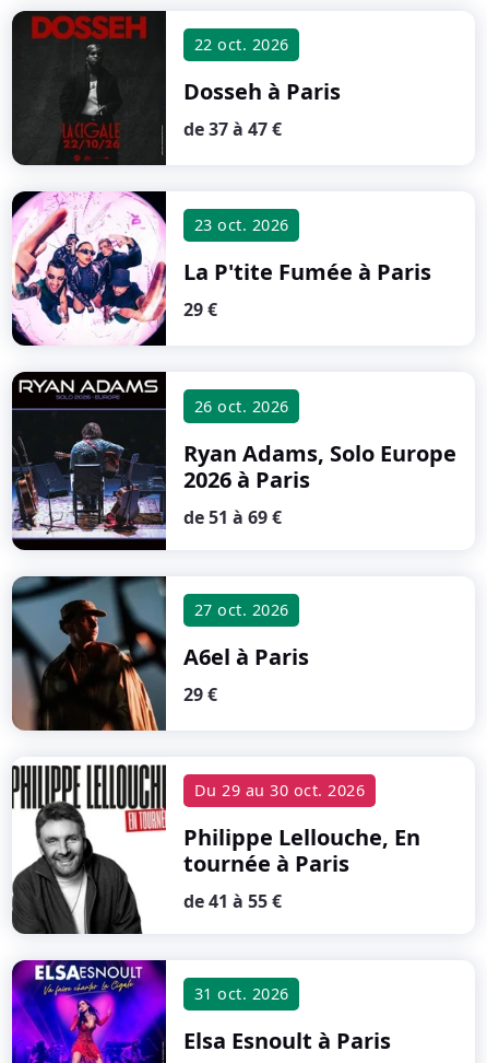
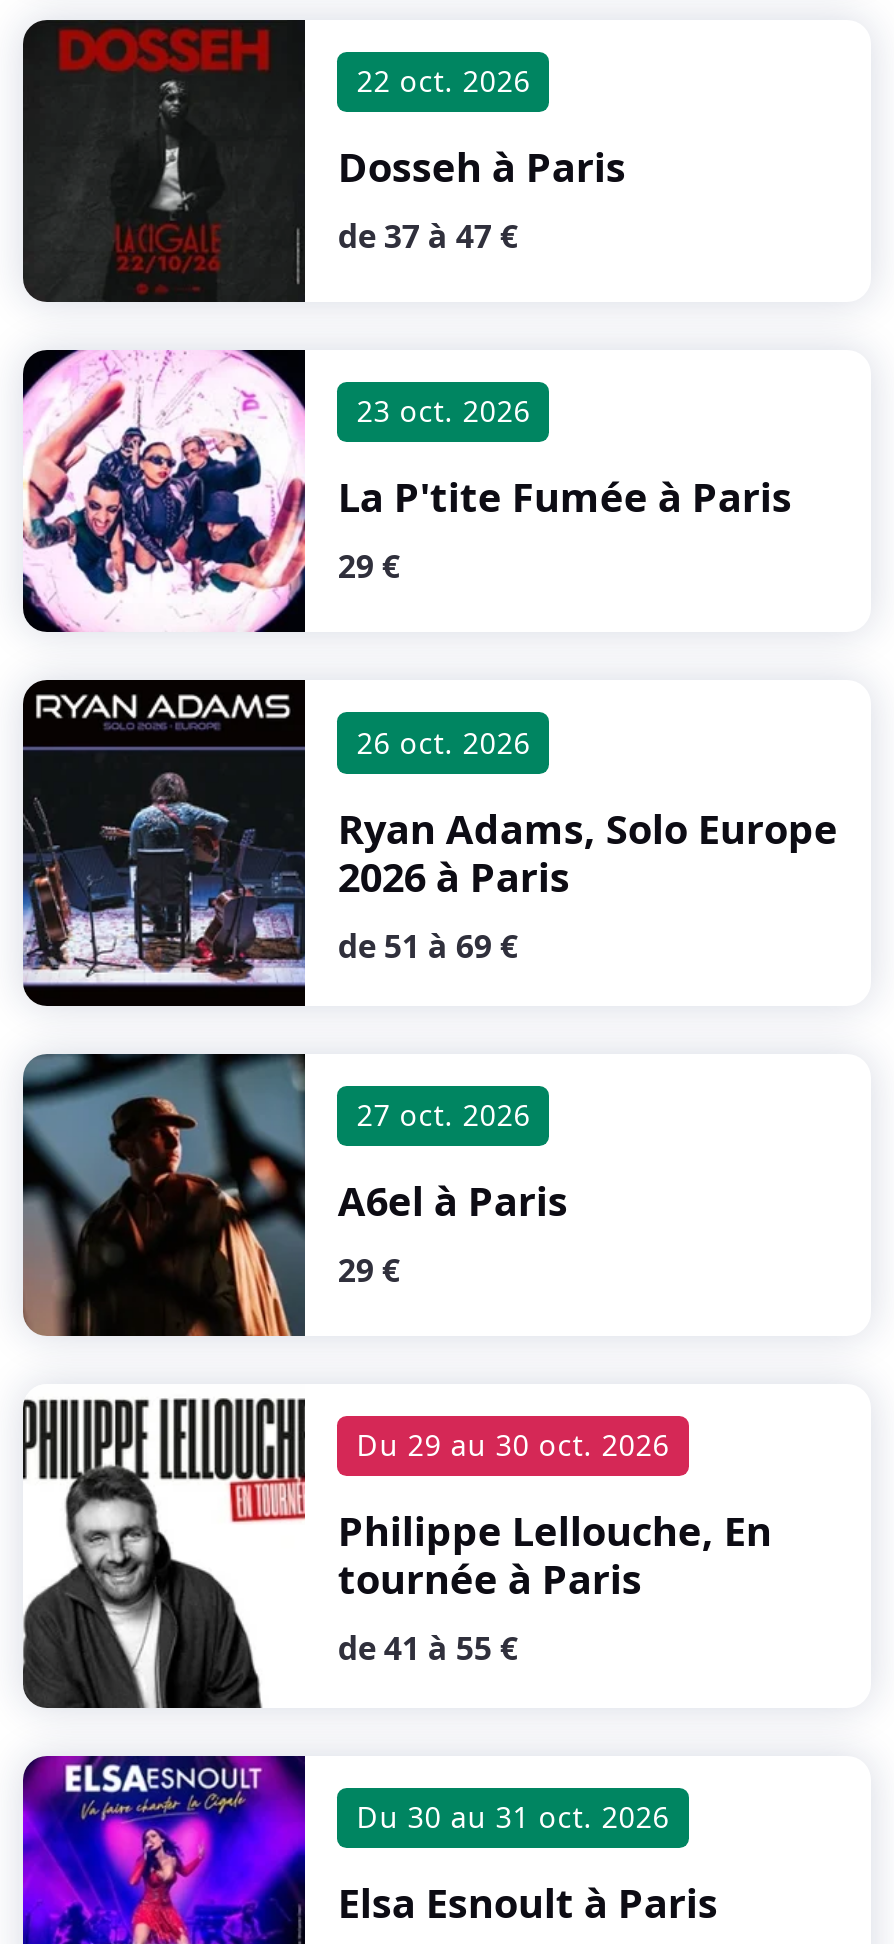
[194,983,289,1004] 31 oct. 2026 -> [356,1798,669,1836] Du 30 au 31 oct. 2026

